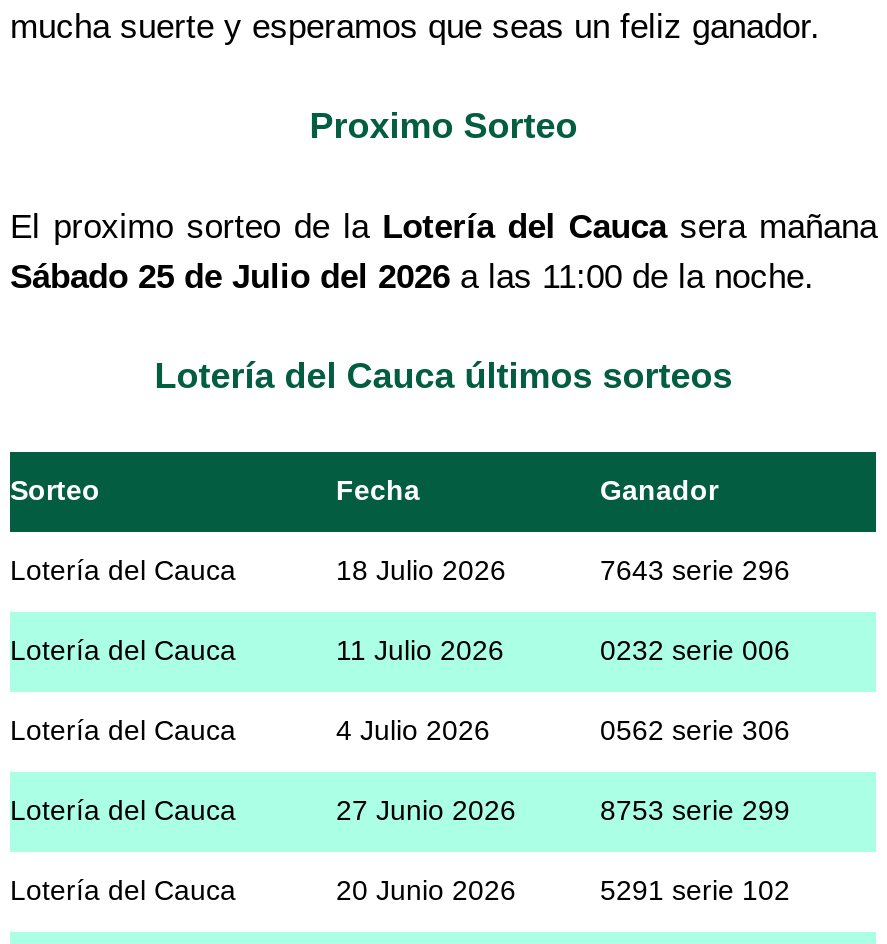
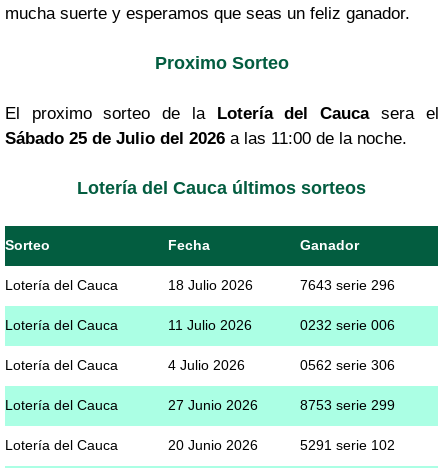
[10,208,877,246] El proximo sorteo de la Lotería del Cauca sera mañana -> [5,104,438,123] El proximo sorteo de la Lotería del Cauca sera el

